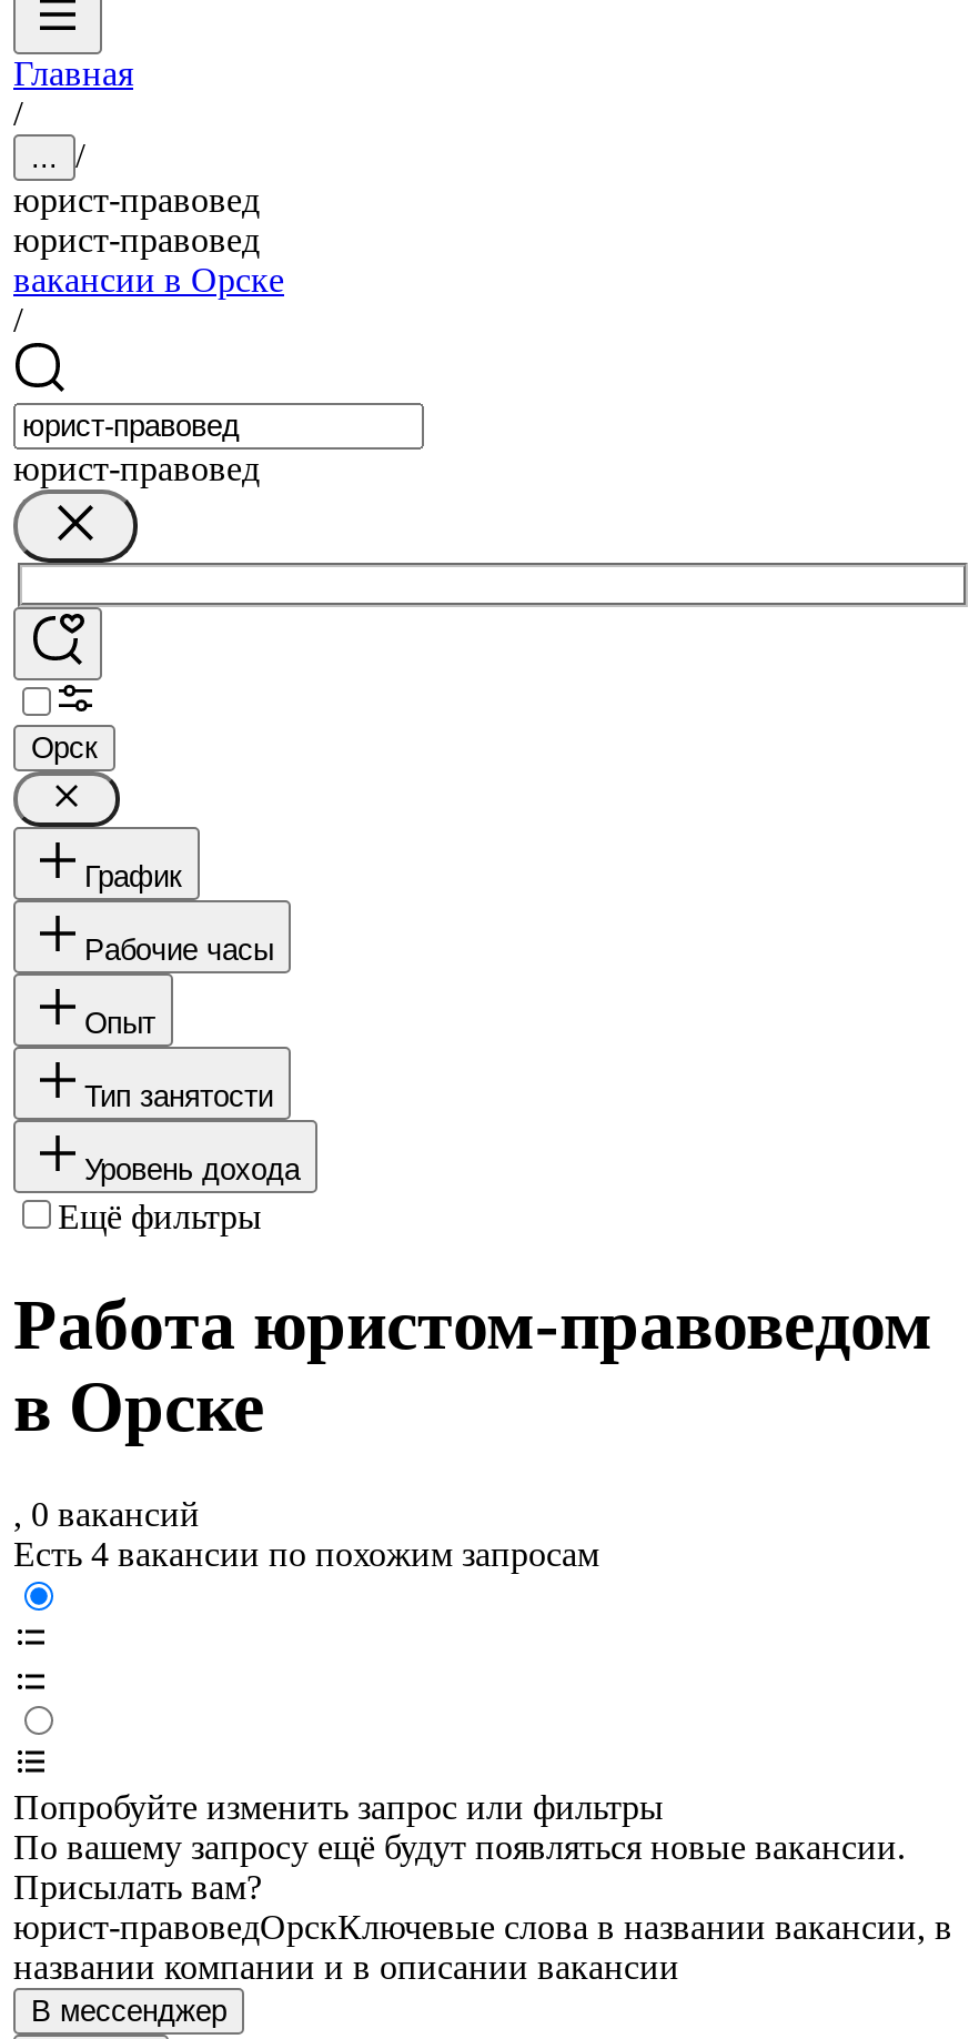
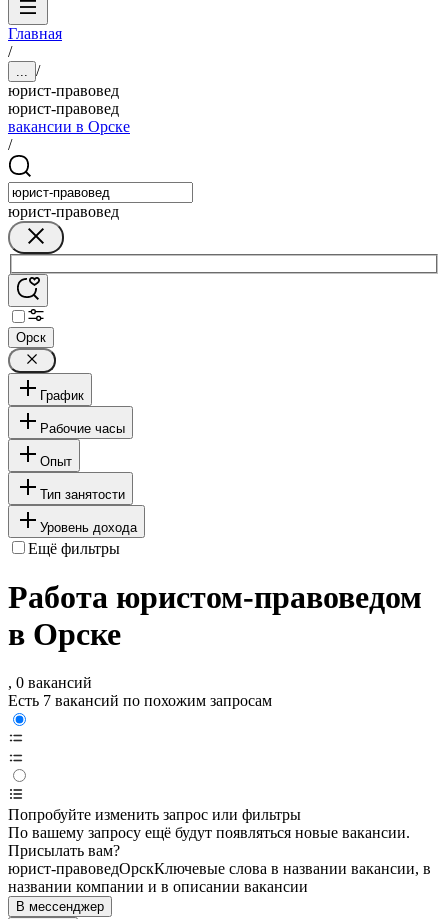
[13,1536,599,1574] Есть 4 вакансии по похожим запросам -> [8,692,272,709] Есть 7 вакансий по похожим запросам

